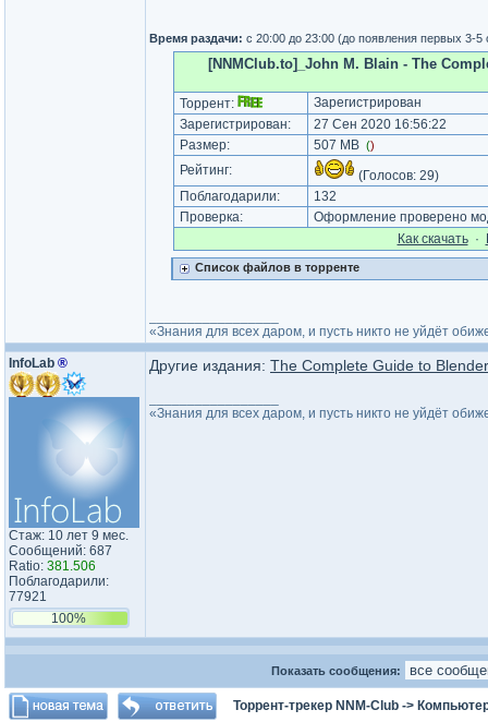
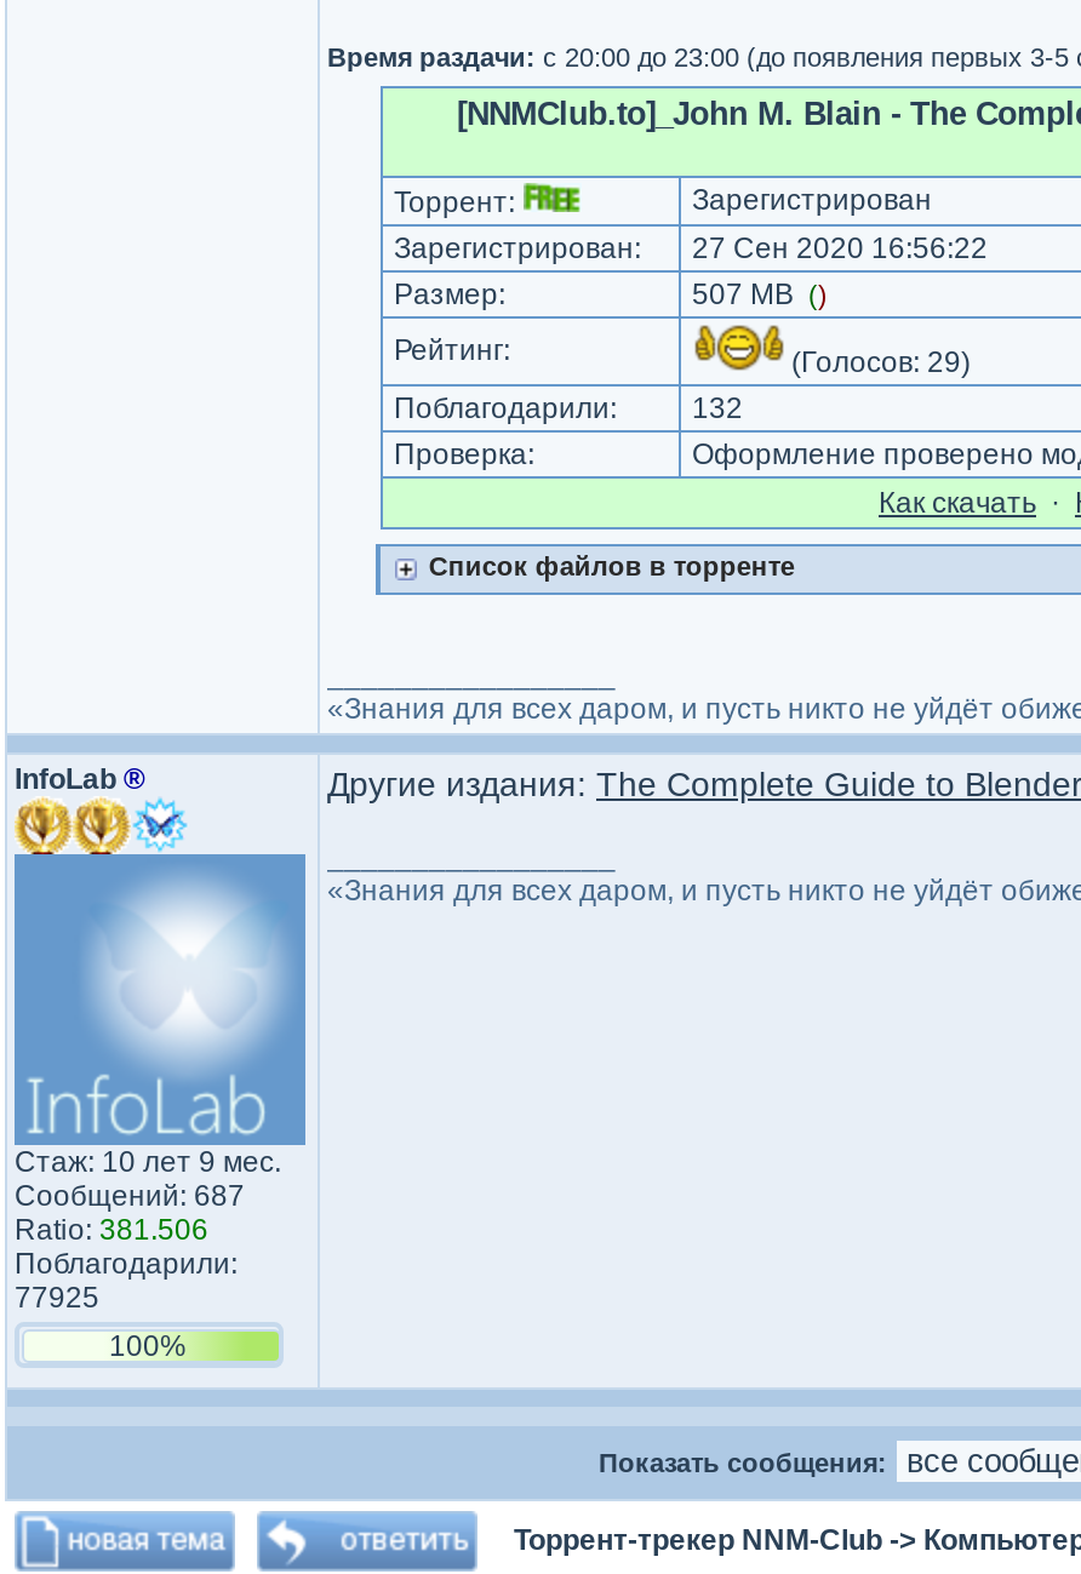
[9,589,47,604] 77921 -> [15,1281,99,1315] 77925

